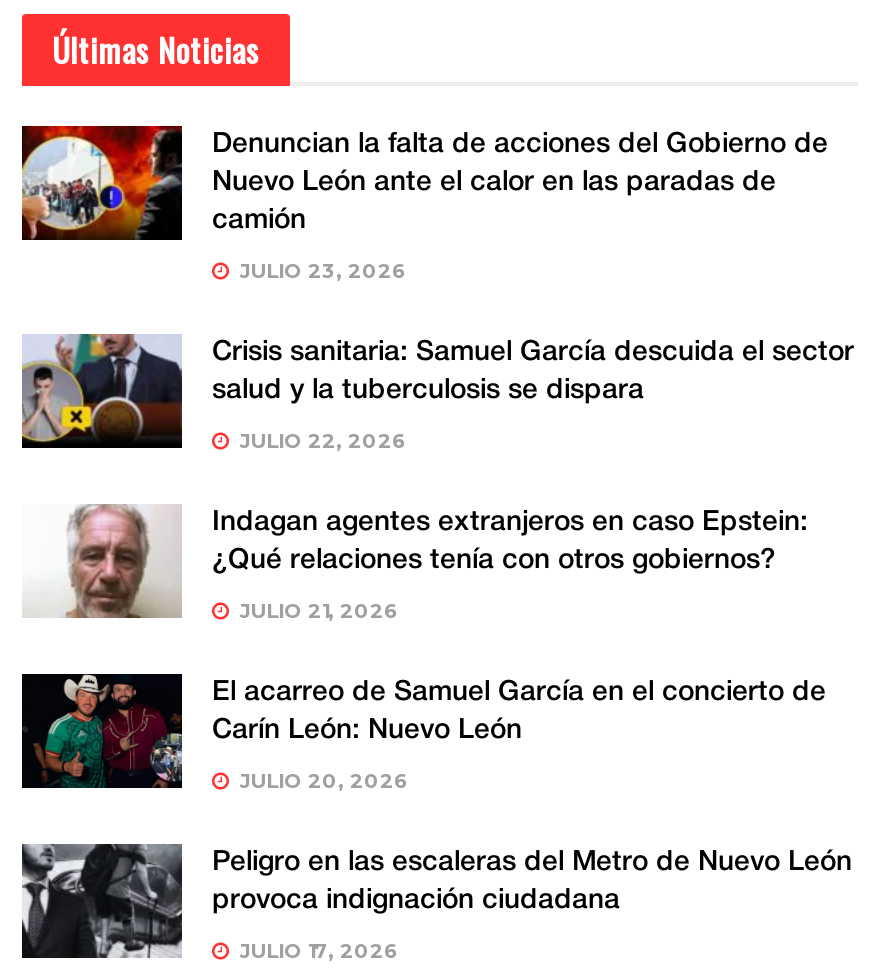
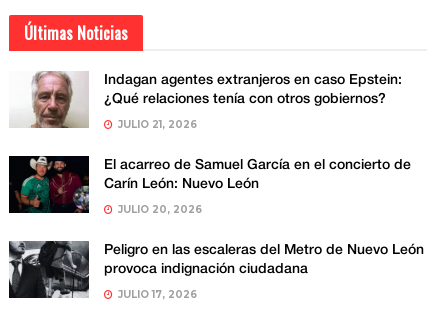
[20,124,854,454] [image] | Denuncian la falta de acciones del Gobierno de | Nuevo León ante el calor en las paradas de | camión | JULIO 23, 2026 | Crisis sanitaria: Samuel García descuida el sector | salud y la tuberculosis se dispara | JULIO 22, 2026 -> none
[20,332,184,450] [image] -> none

